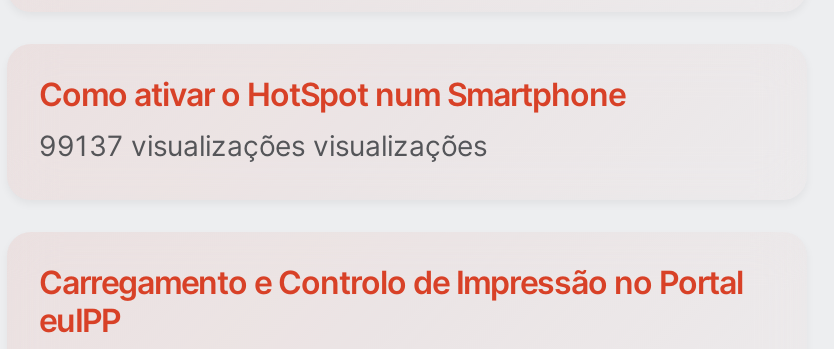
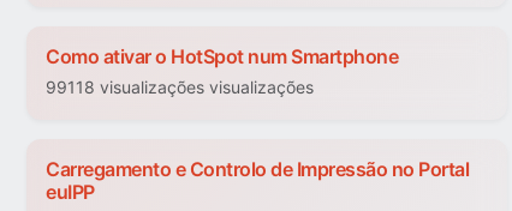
[39,129,487,163] 99137 visualizações visualizações -> [46,77,314,98] 99118 visualizações visualizações

